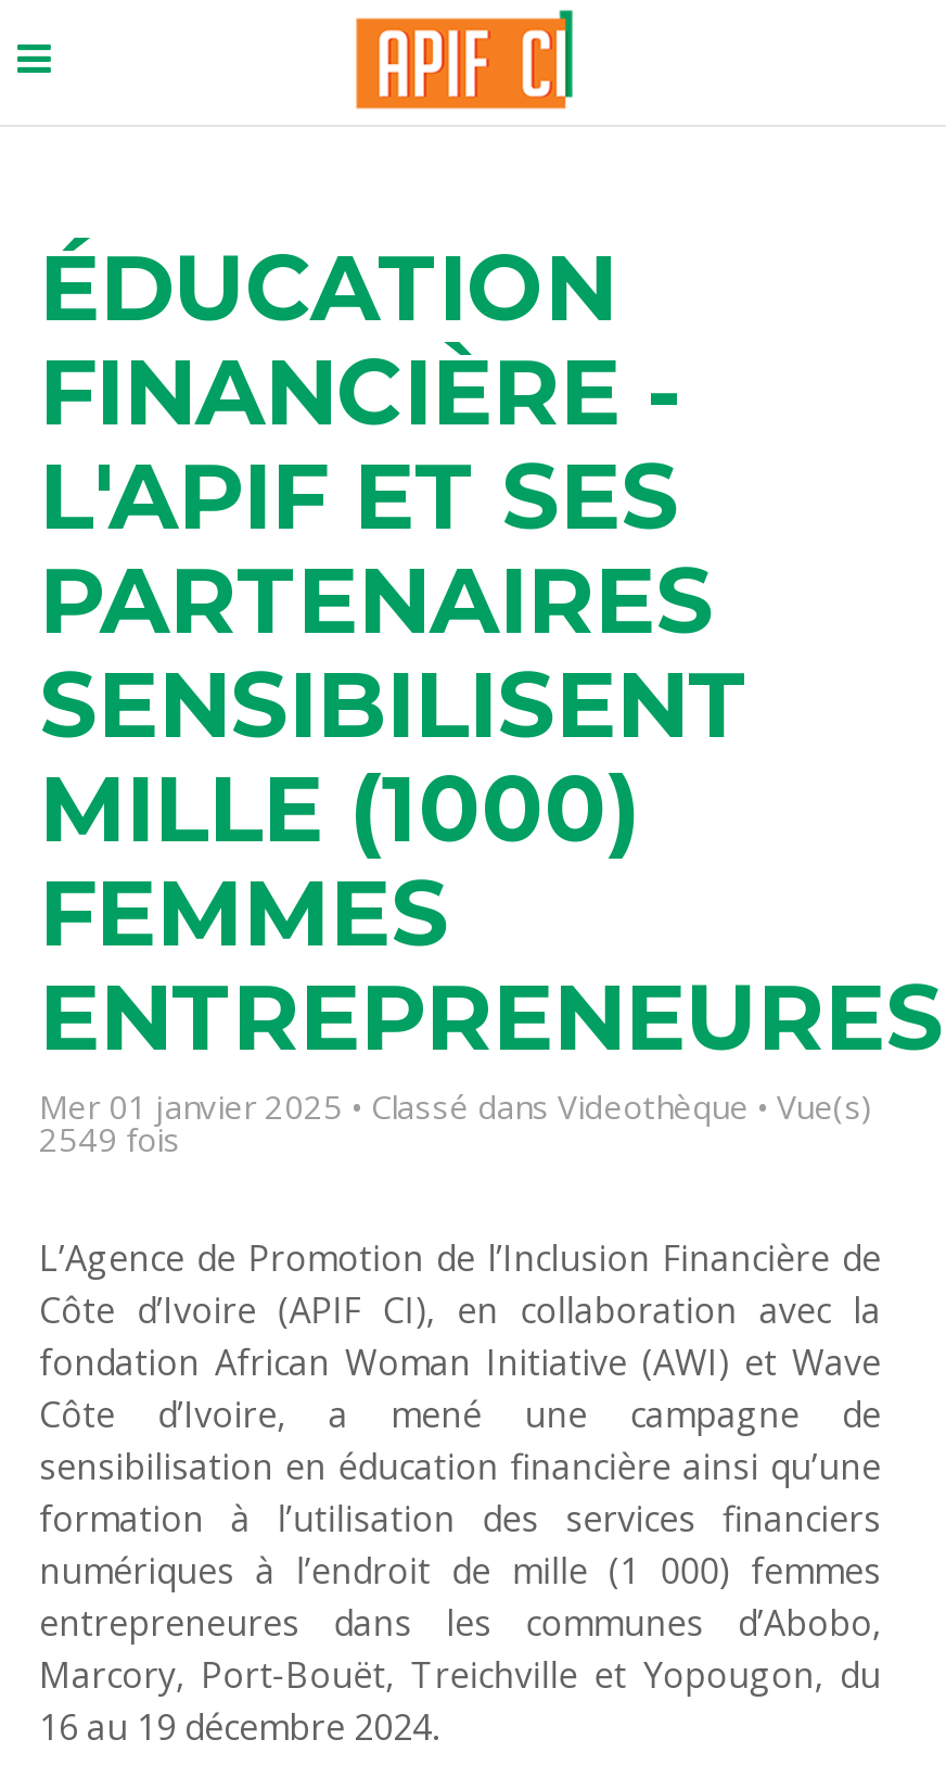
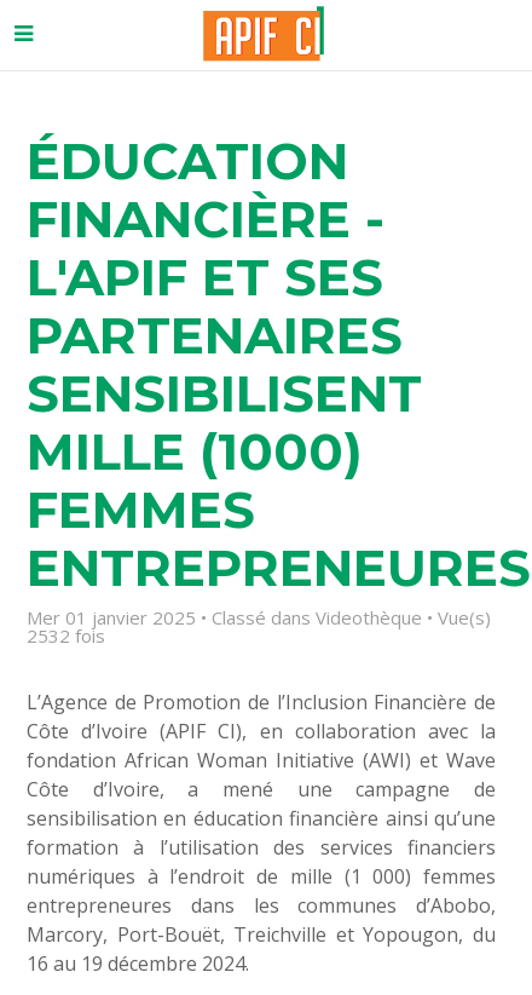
[39,1117,180,1160] 2549 fois -> [27,623,105,648] 2532 fois

